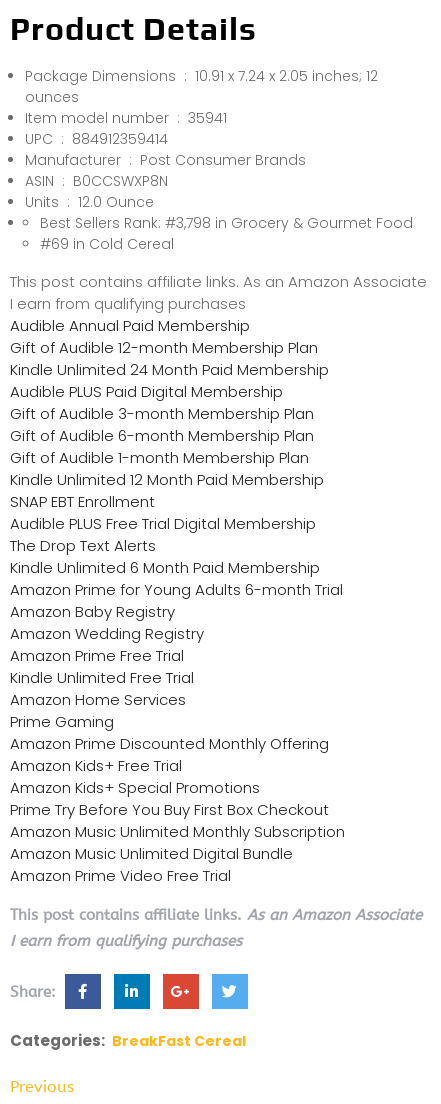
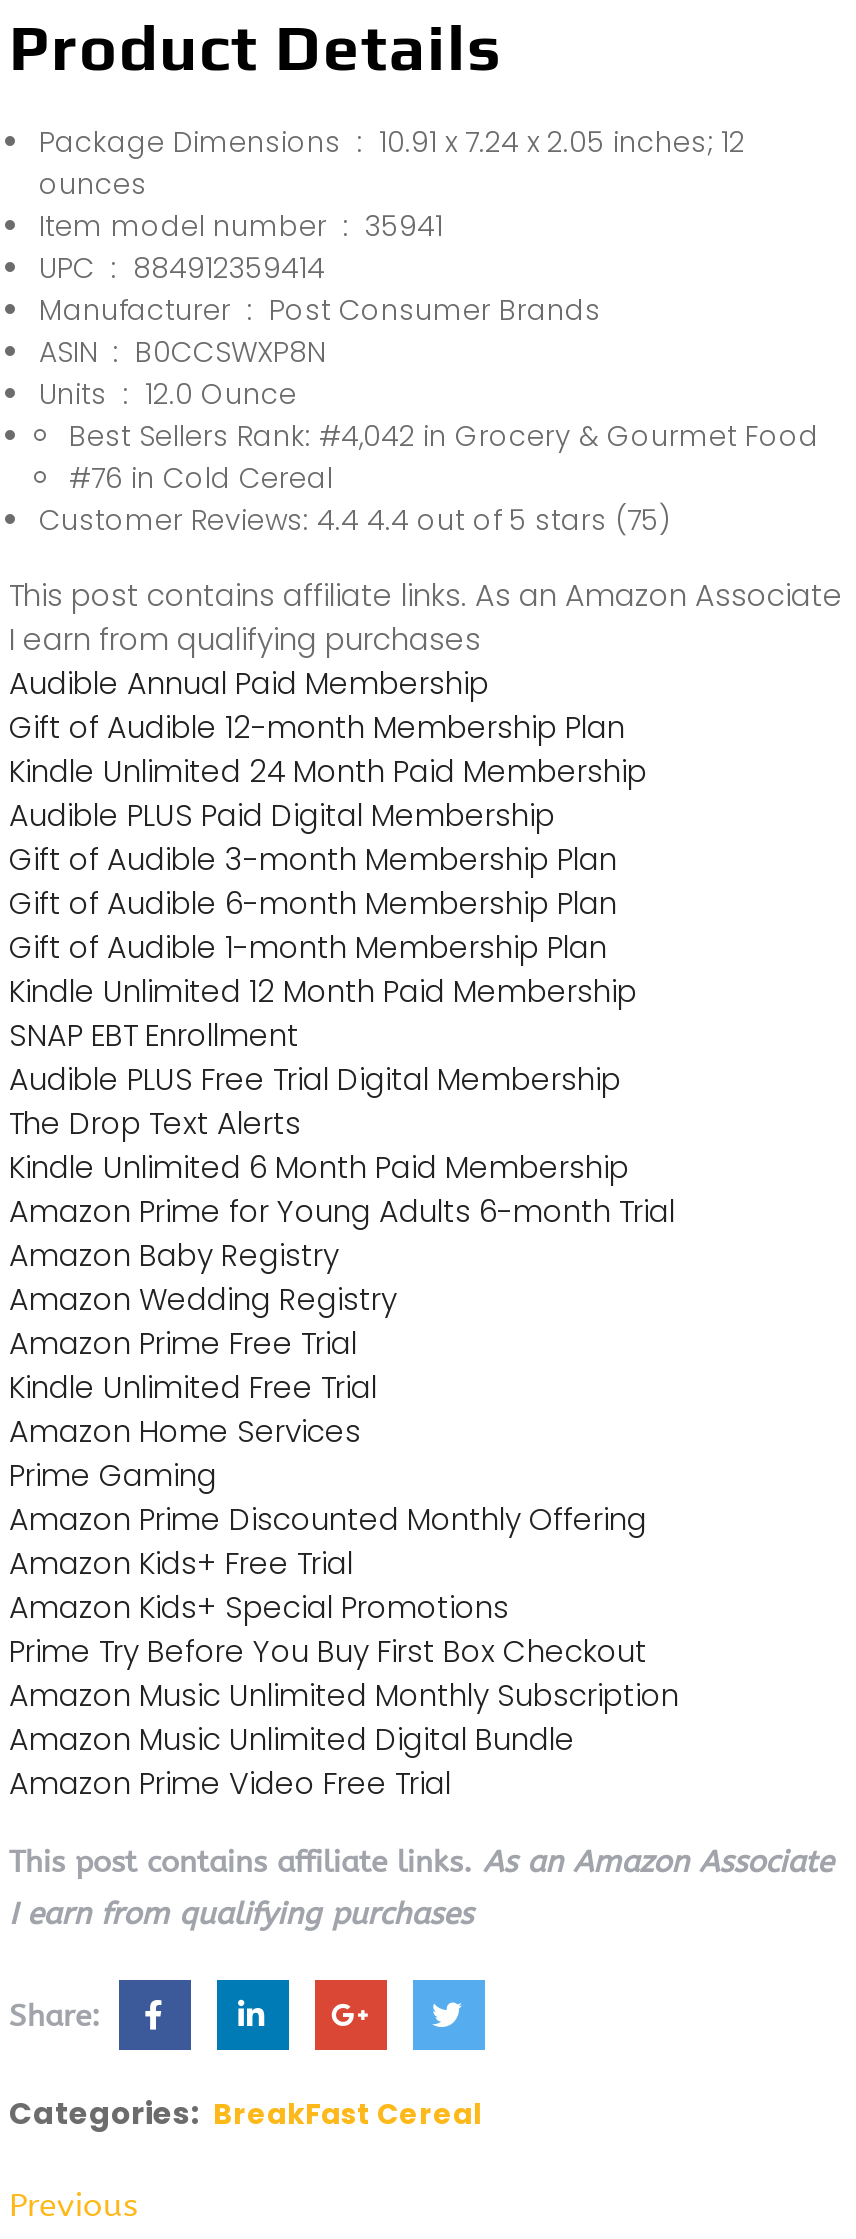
[40,213,413,254] Best Sellers Rank: #3,798 in Grocery & Gourmet Food | #69 in Cold Cereal -> [39,416,819,540] Best Sellers Rank: #4,042 in Grocery & Gourmet Food | #76 in Cold Cereal | Customer Reviews: 4.4 4.4 out of 5 stars (75)

